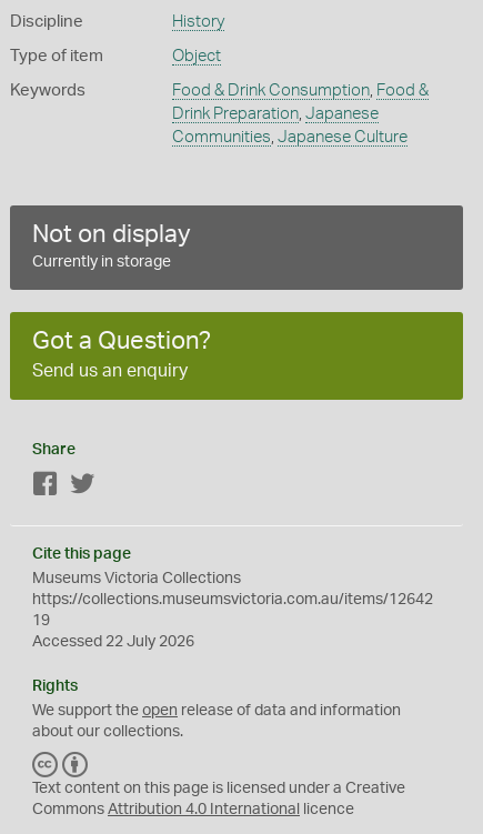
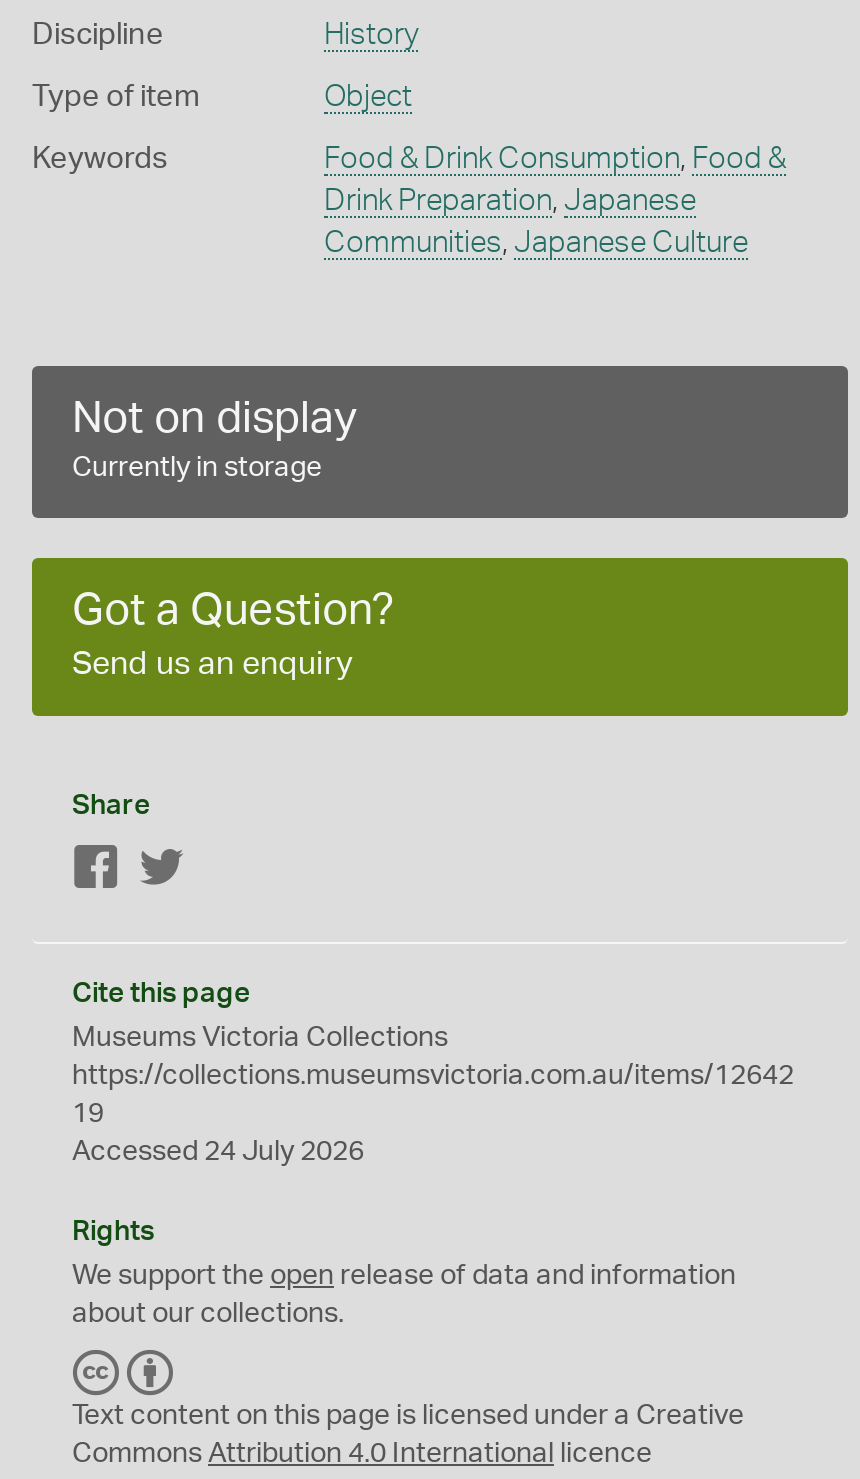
[32,634,194,649] Accessed 22 July 2026 -> [72,1138,364,1166] Accessed 24 July 2026

